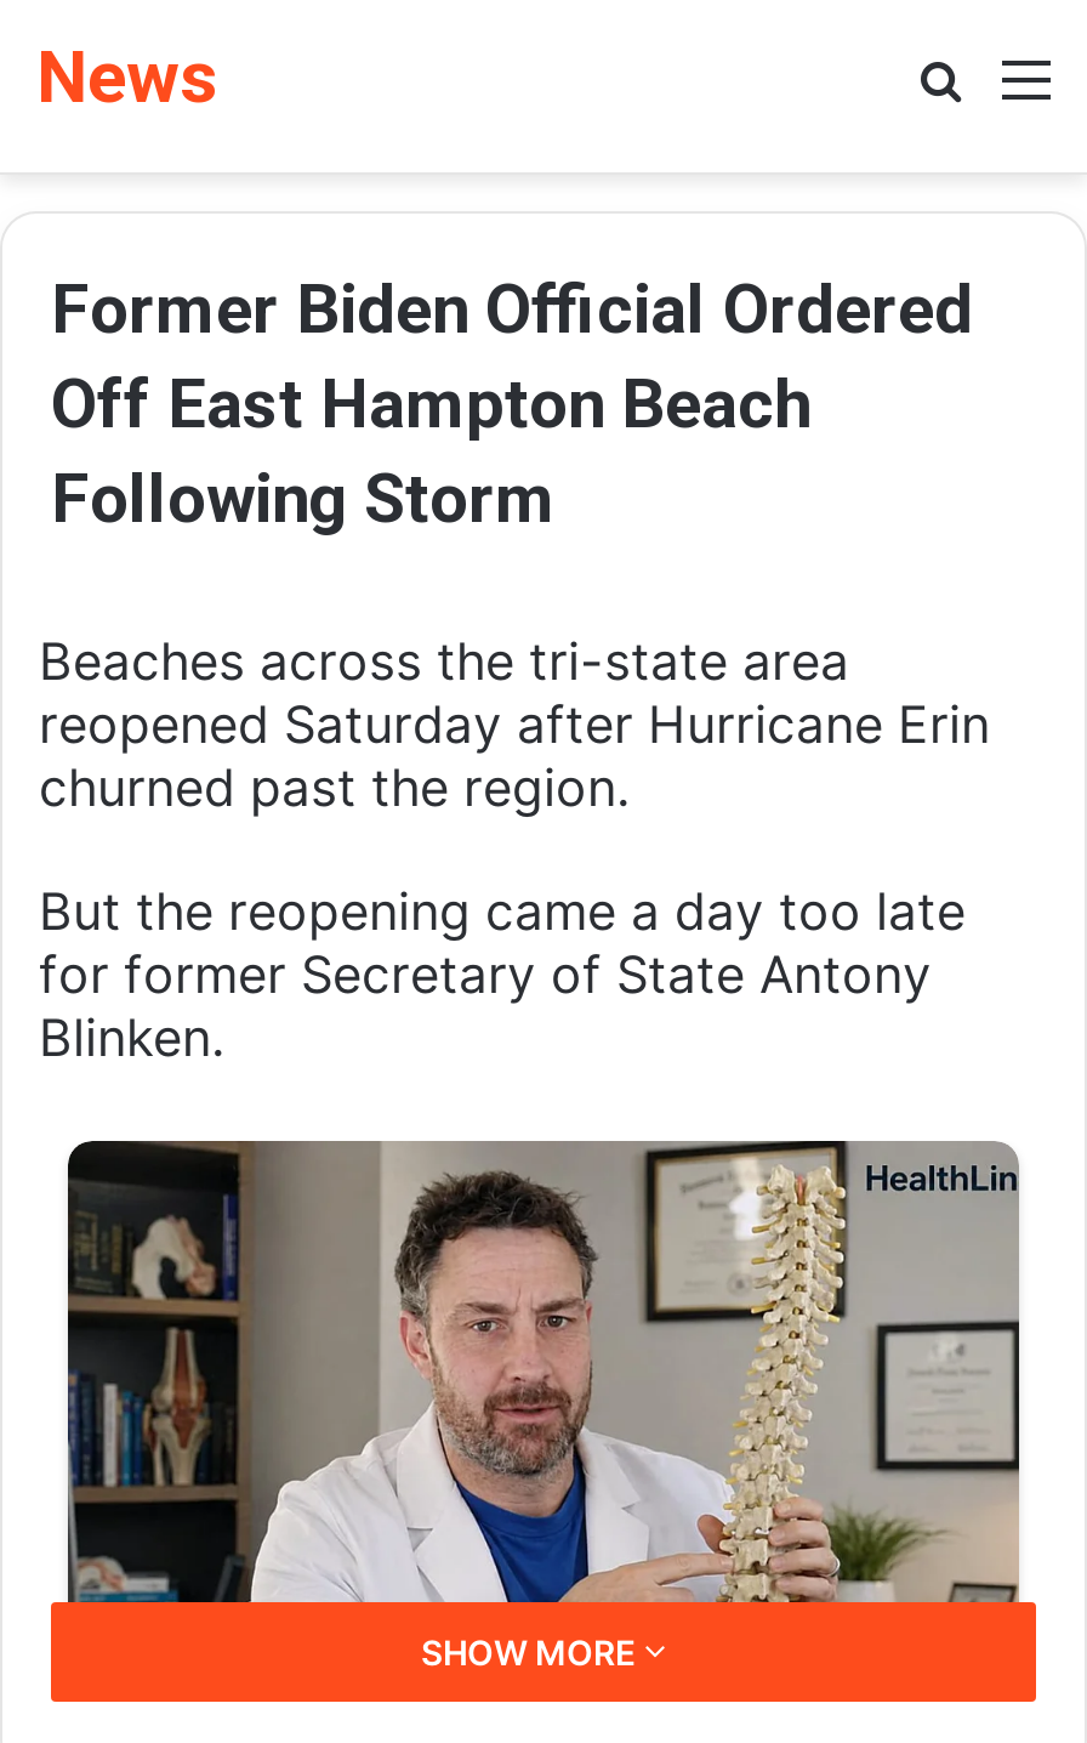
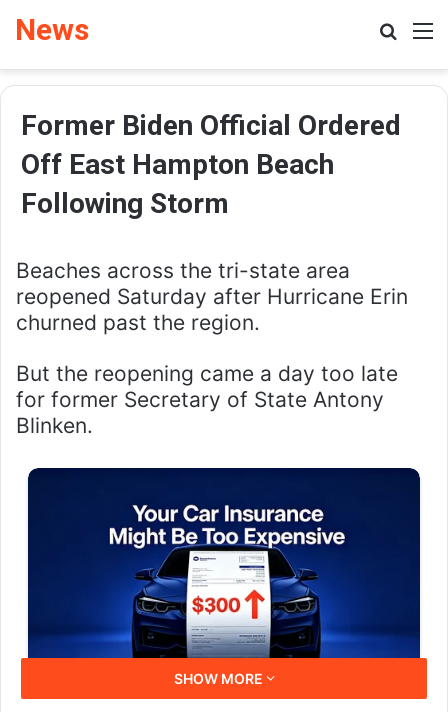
[66,1139,1021,1605] [image] -> [27,467,421,659] [image]

